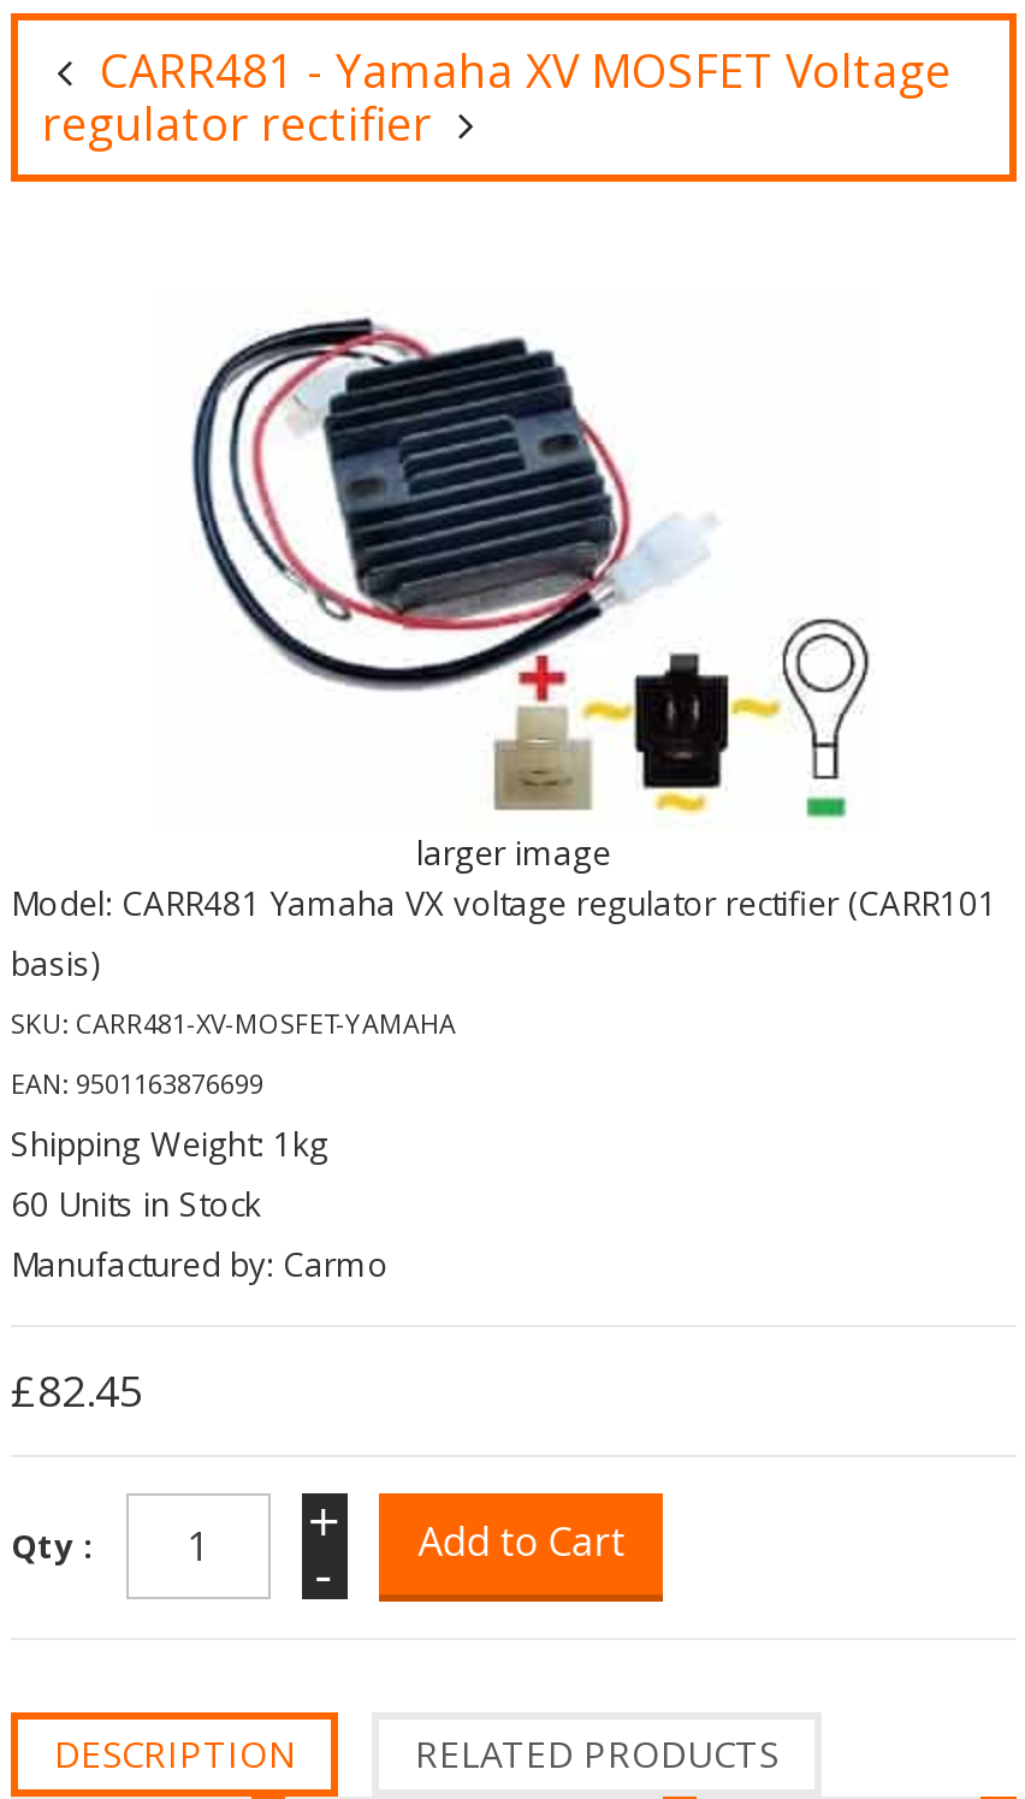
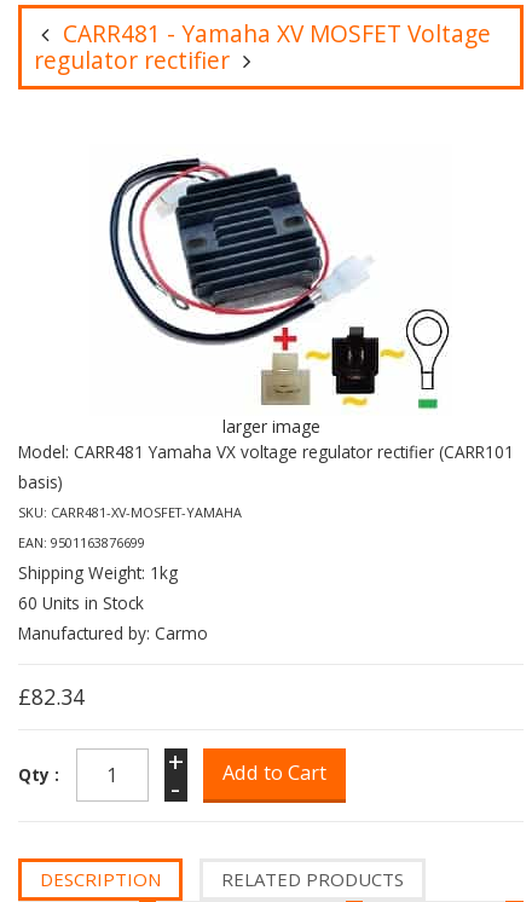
[11,1360,143,1418] £82.45 -> [18,682,85,711] £82.34

